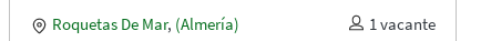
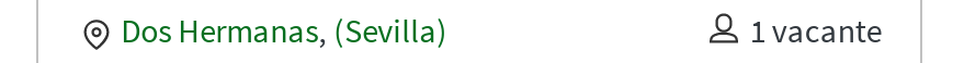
[52,14,239,35] Roquetas De Mar, (Almería) -> [121,10,448,51] Dos Hermanas, (Sevilla)

